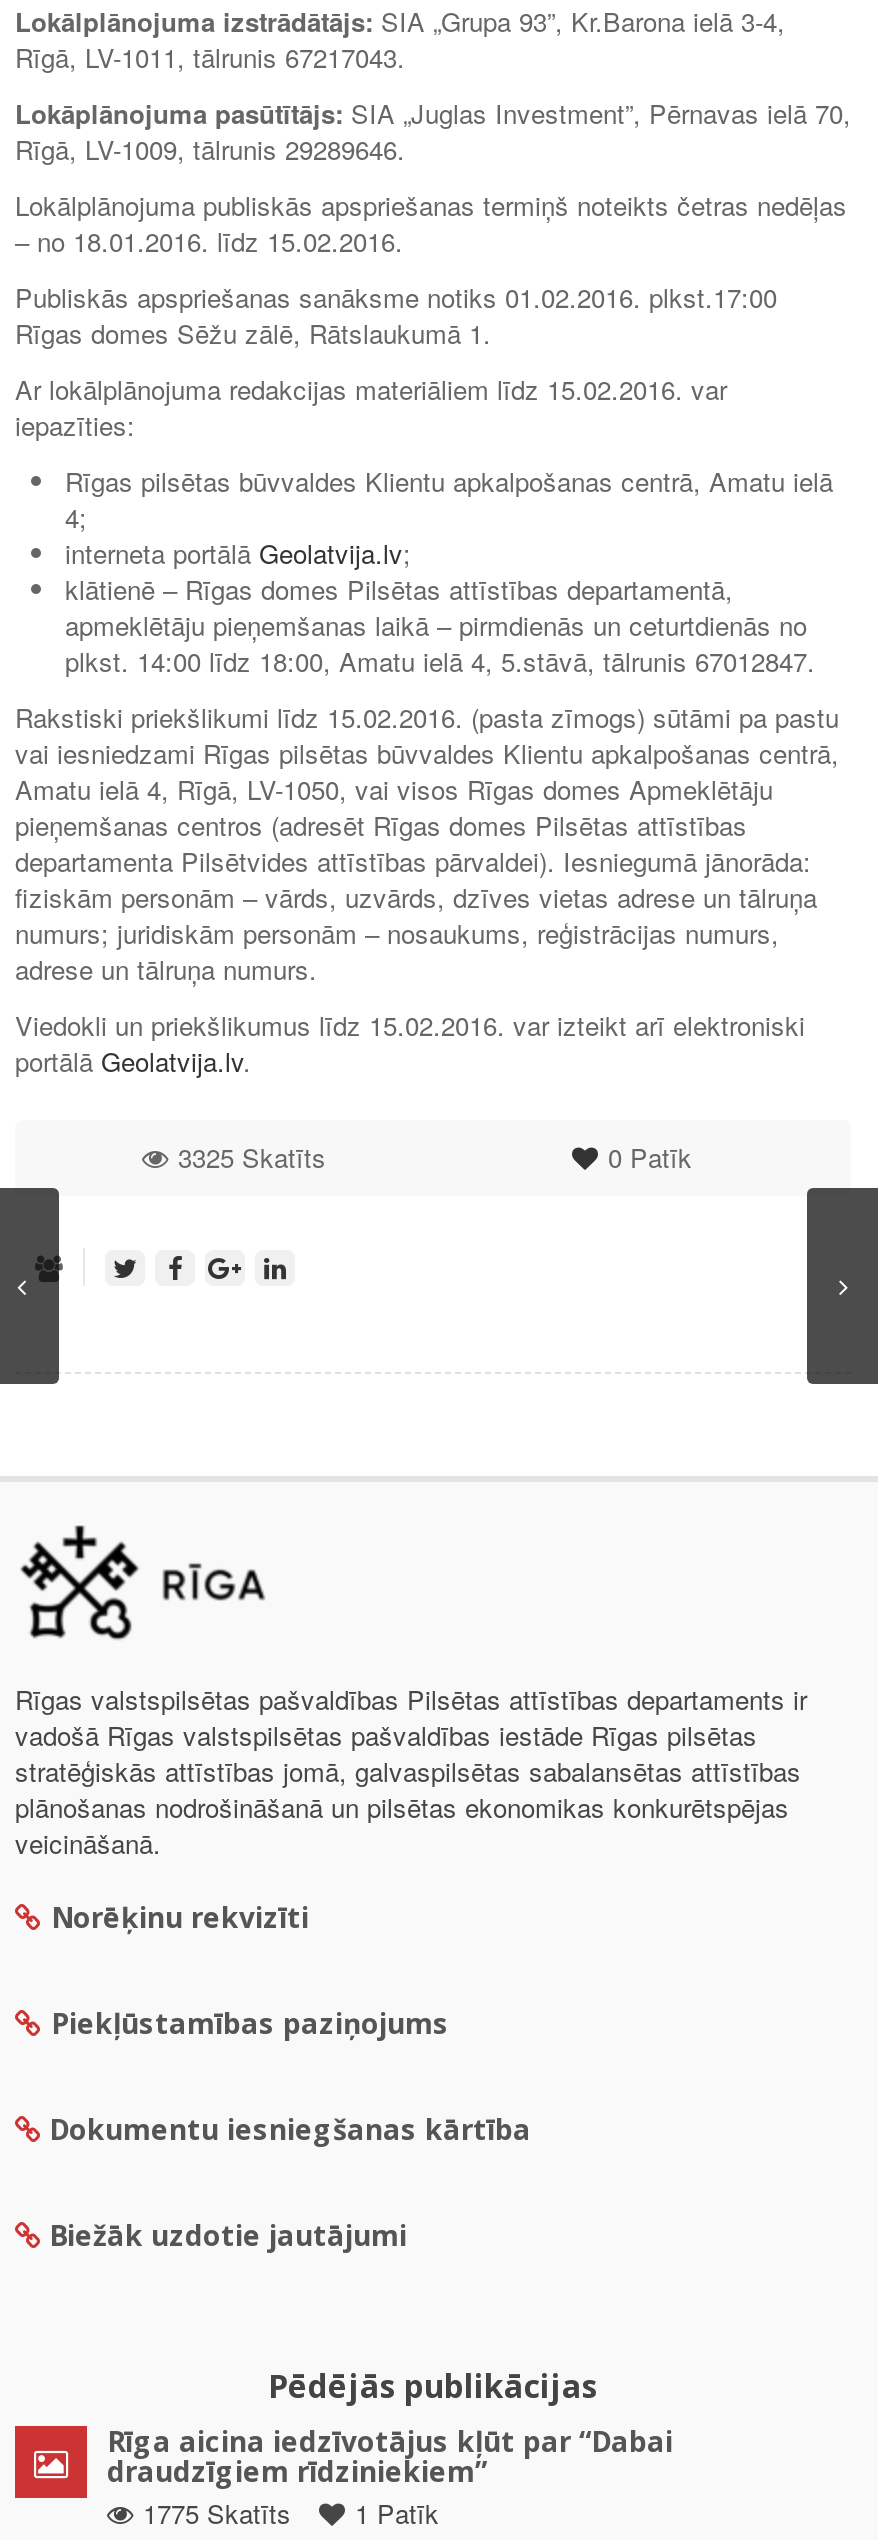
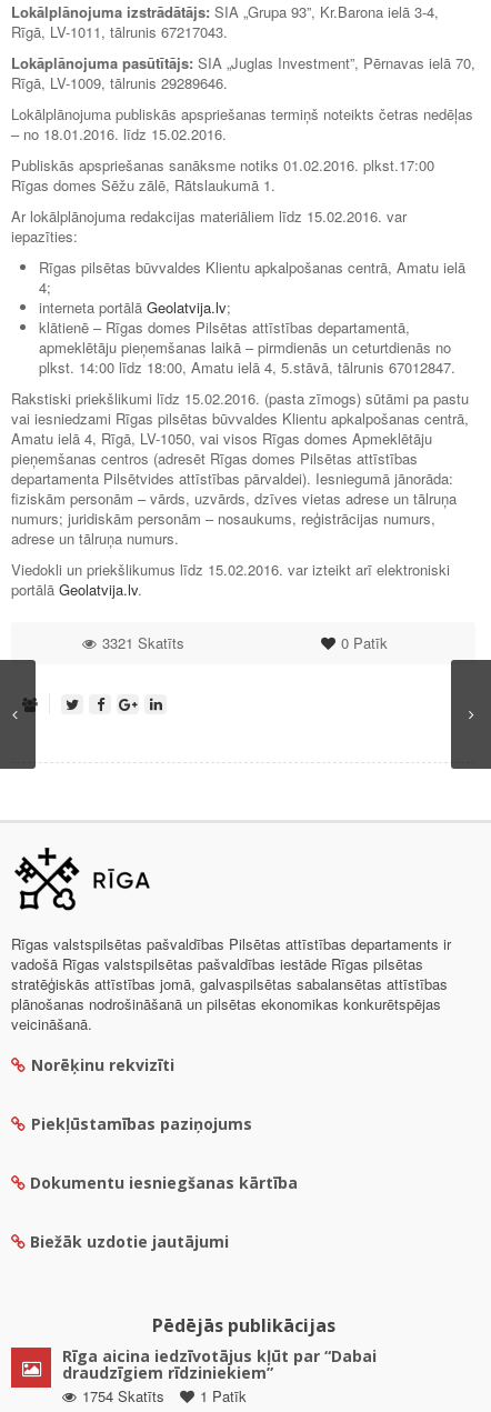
[178,1138,326,1176] 3325 Skatīts -> [102,632,184,653] 3321 Skatīts
[143,2494,439,2532] 1775 Skatīts 1 Patīk -> [82,1385,247,1406] 1754 Skatīts 1 Patīk

